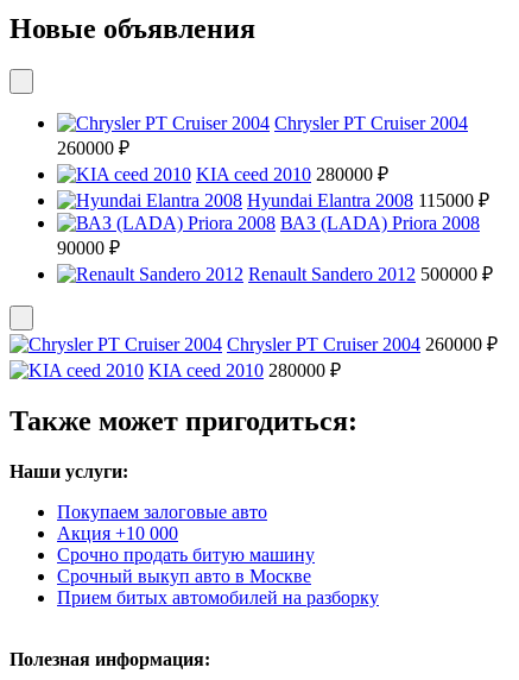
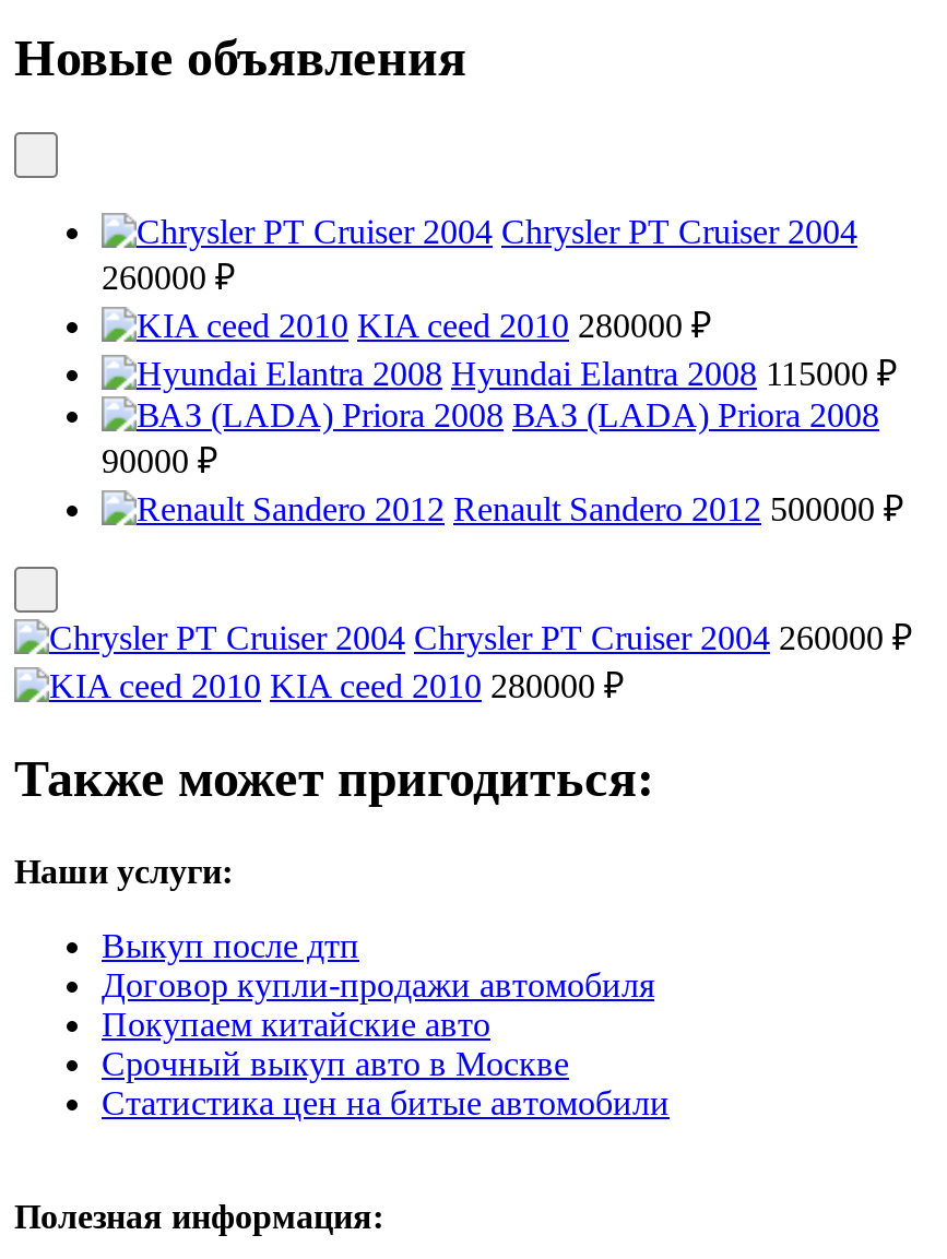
[57,502,315,565] Покупаем залоговые авто | Акция +10 000 | Срочно продать битую машину -> [102,928,654,1043] Выкуп после дтп | Договор купли-продажи автомобиля | Покупаем китайские авто
[57,588,379,608] Прием битых автомобилей на разборку -> [102,1085,670,1122] Статистика цен на битые автомобили

